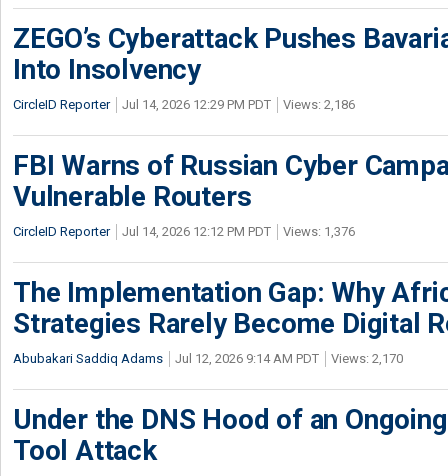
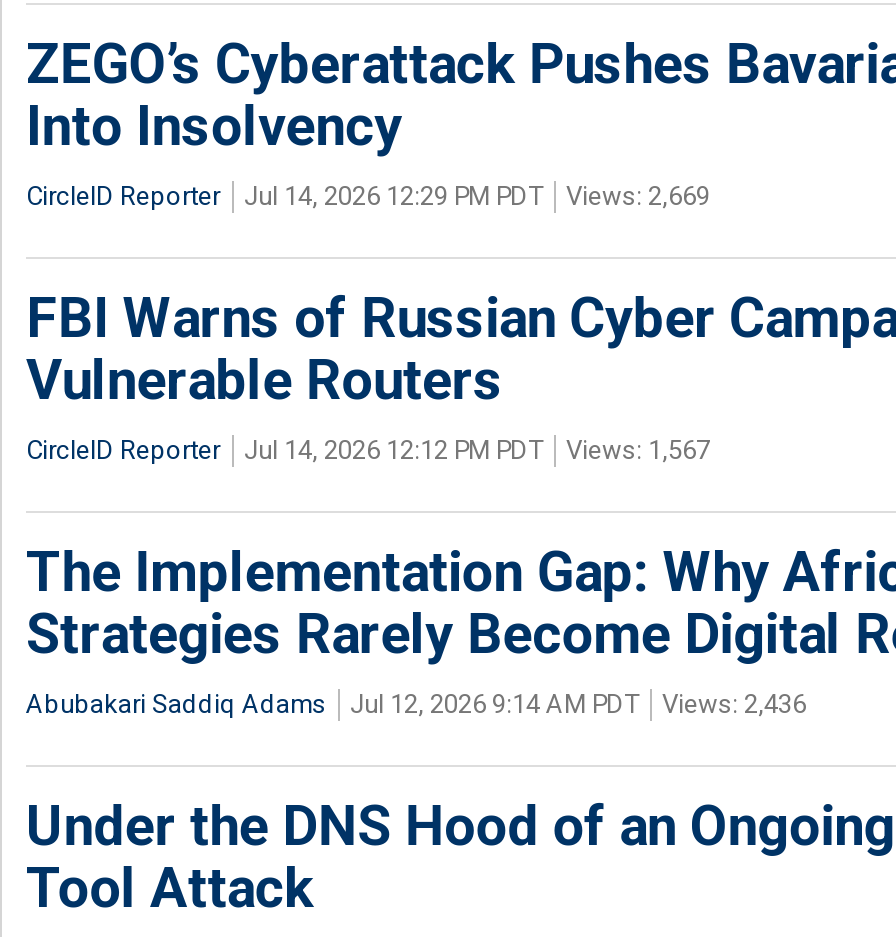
[13,97,355,112] CircleID Reporter Jul 14, 2026 12:29 PM PDT Views: 2,186 -> [26,182,710,212] CircleID Reporter Jul 14, 2026 12:29 PM PDT Views: 2,669
[13,224,355,239] CircleID Reporter Jul 14, 2026 12:12 PM PDT Views: 1,376 -> [26,436,710,466] CircleID Reporter Jul 14, 2026 12:12 PM PDT Views: 1,567
[13,351,403,366] Abubakari Saddiq Adams Jul 12, 2026 9:14 AM PDT Views: 2,170 -> [26,690,806,720] Abubakari Saddiq Adams Jul 12, 2026 9:14 AM PDT Views: 2,436

